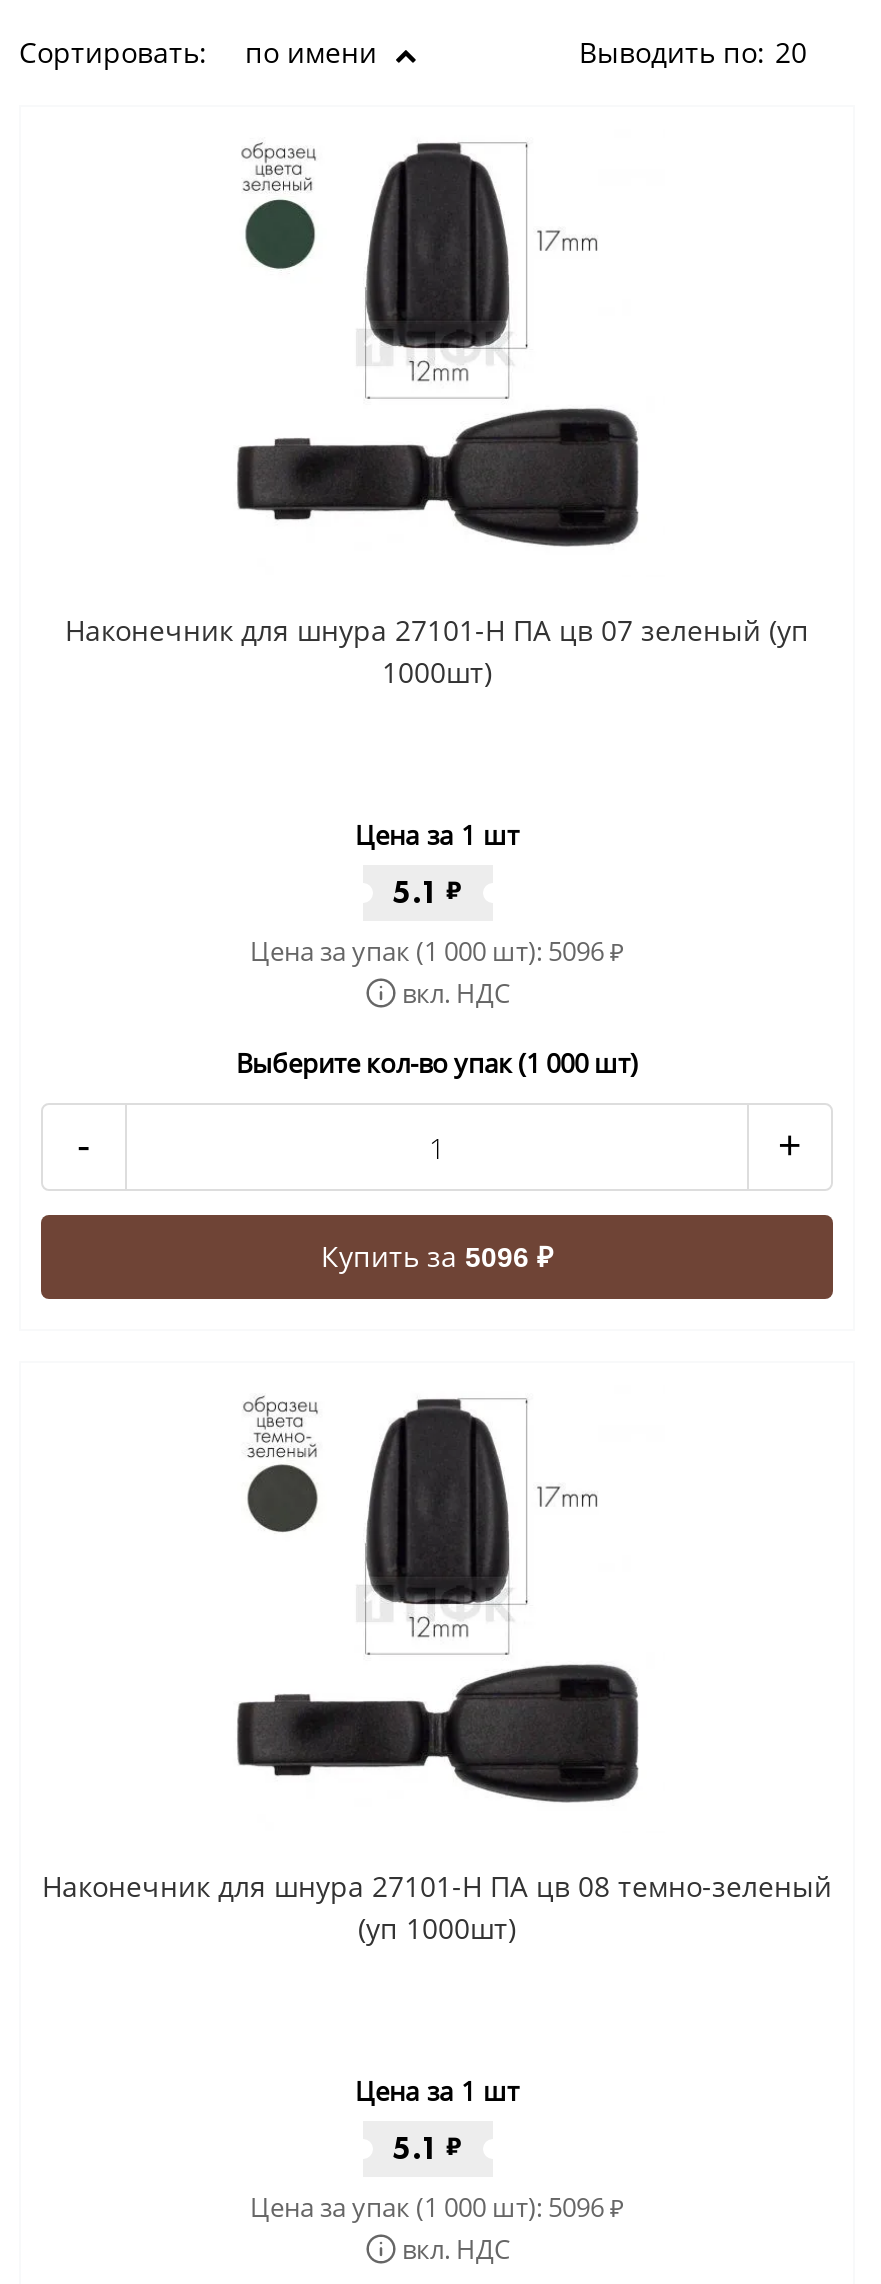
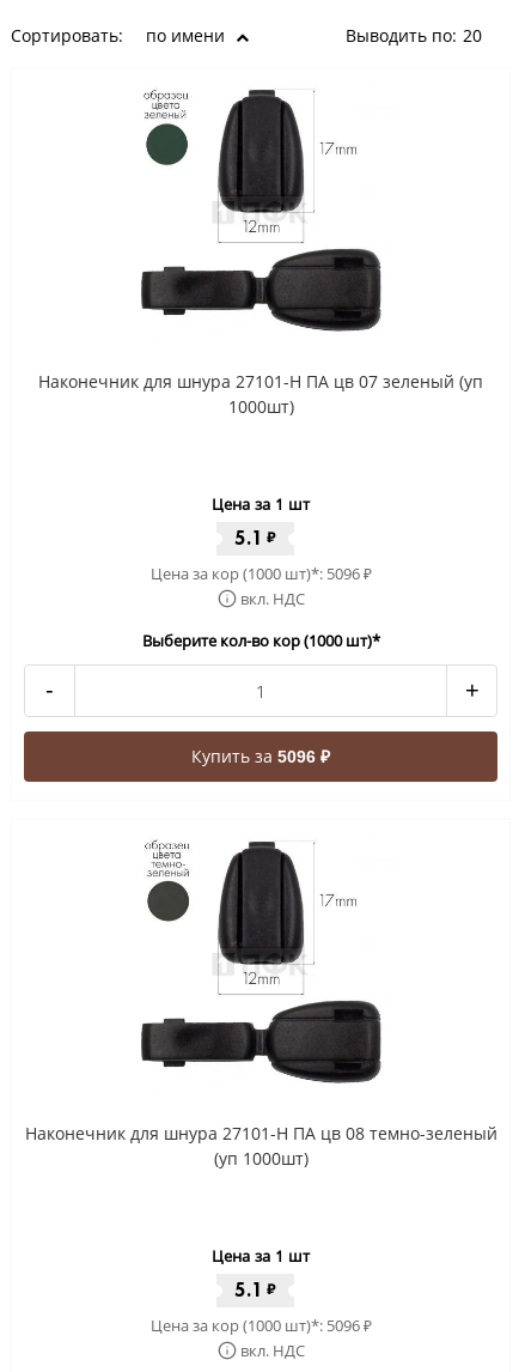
[250,933,624,969] Цена за упак (1 000 шт): 5096₽ -> [150,563,371,584] Цена за кор (1000 шт)*: 5096₽
[236,1045,638,1081] Выберите кол-во упак (1 000 шт) -> [142,630,380,651] Выберите кол-во кор (1000 шт)*
[250,2189,624,2225] Цена за упак (1 000 шт): 5096₽ -> [150,1315,371,1336] Цена за кор (1000 шт)*: 5096₽

